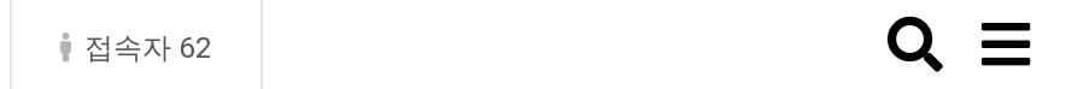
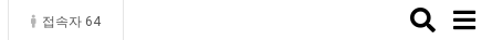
[84,31,212,65] 접속자 62 -> [42,14,101,29] 접속자 64

